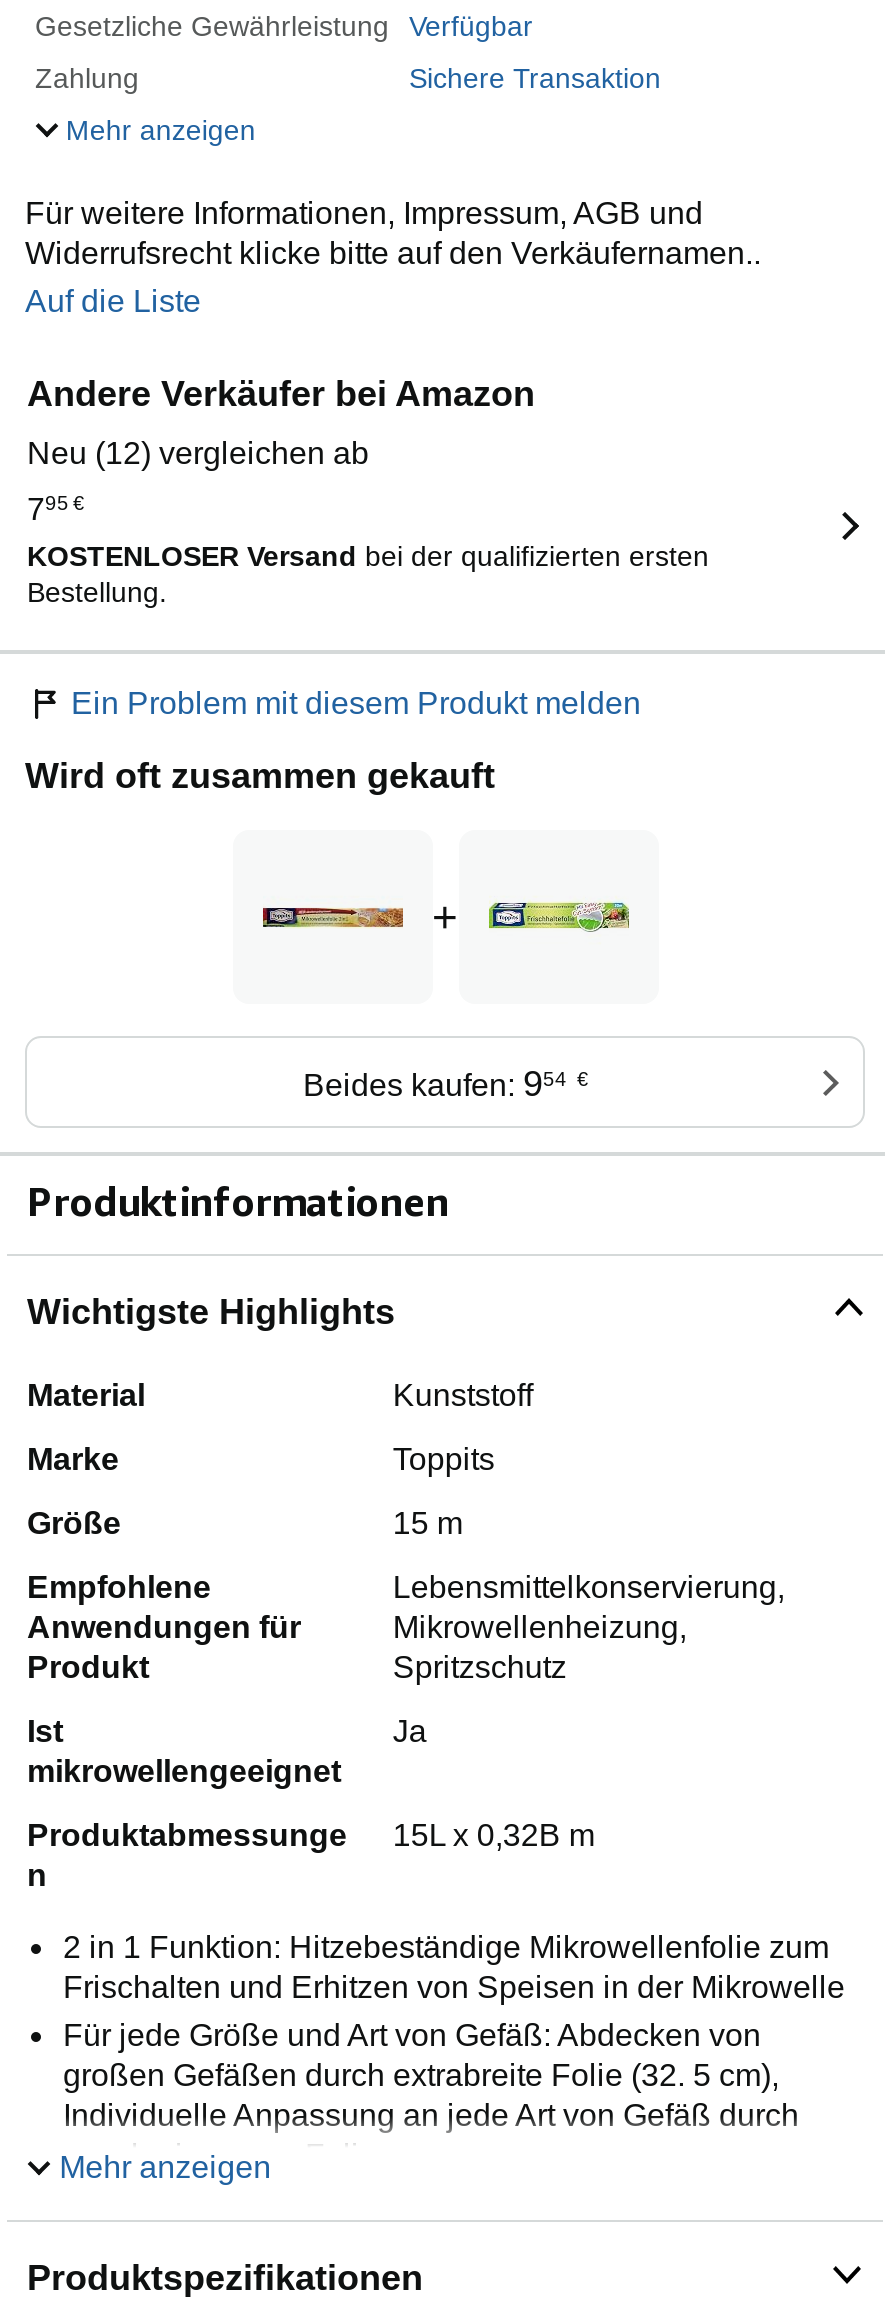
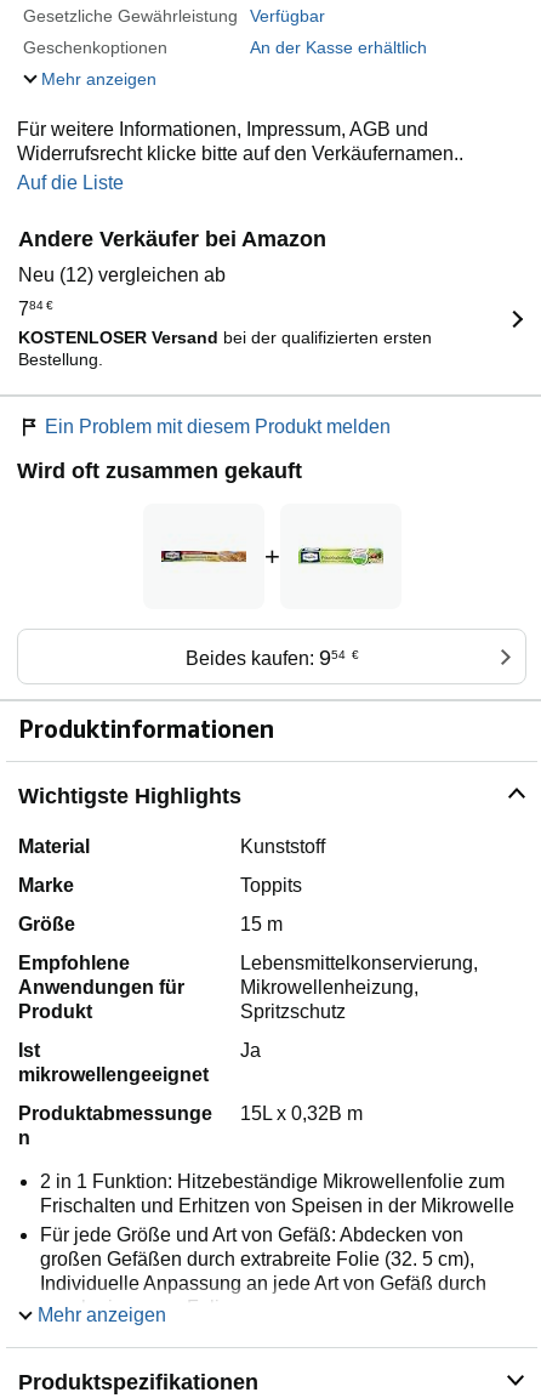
[35,62,661,94] Zahlung | Sichere Transaktion -> [23,38,427,57] Geschenkoptionen | An der Kasse erhältlich
[27,492,85,526] 795 € -> [18,299,53,319] 784 €

